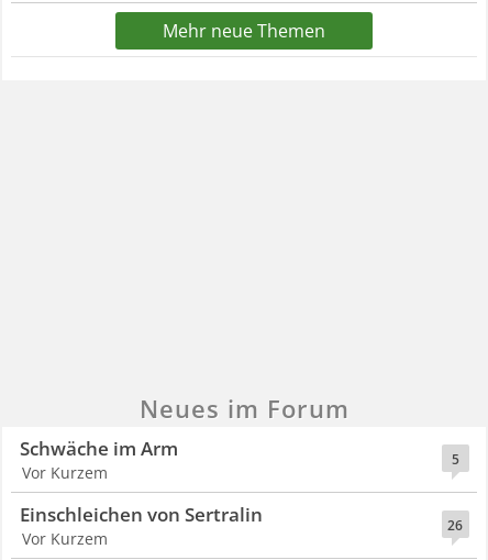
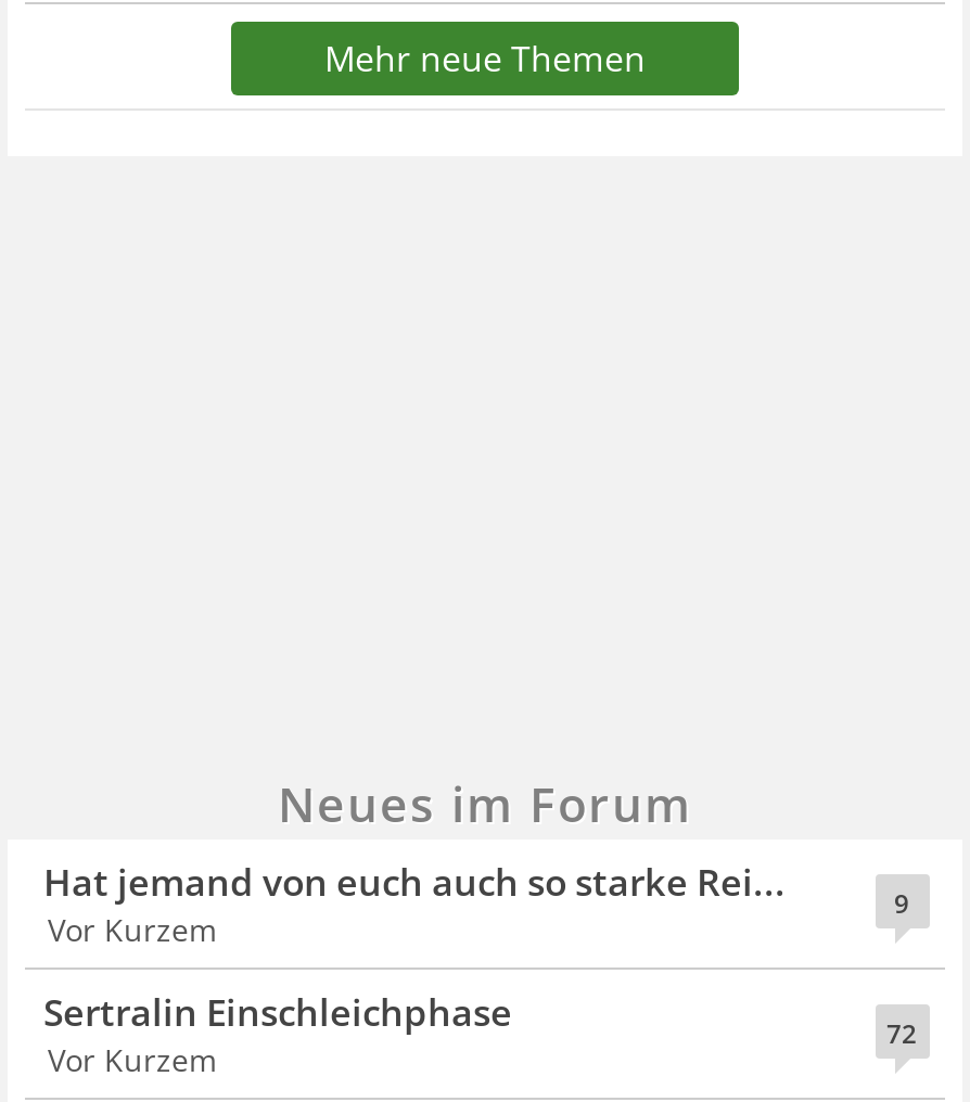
[20,436,459,469] 5 | Schwäche im Arm -> [43,857,909,922] 9 | Hat jemand von euch auch so starke Rei...
[20,502,463,535] 26 | Einschleichen von Sertralin -> [43,987,917,1052] 72 | Sertralin Einschleichphase

